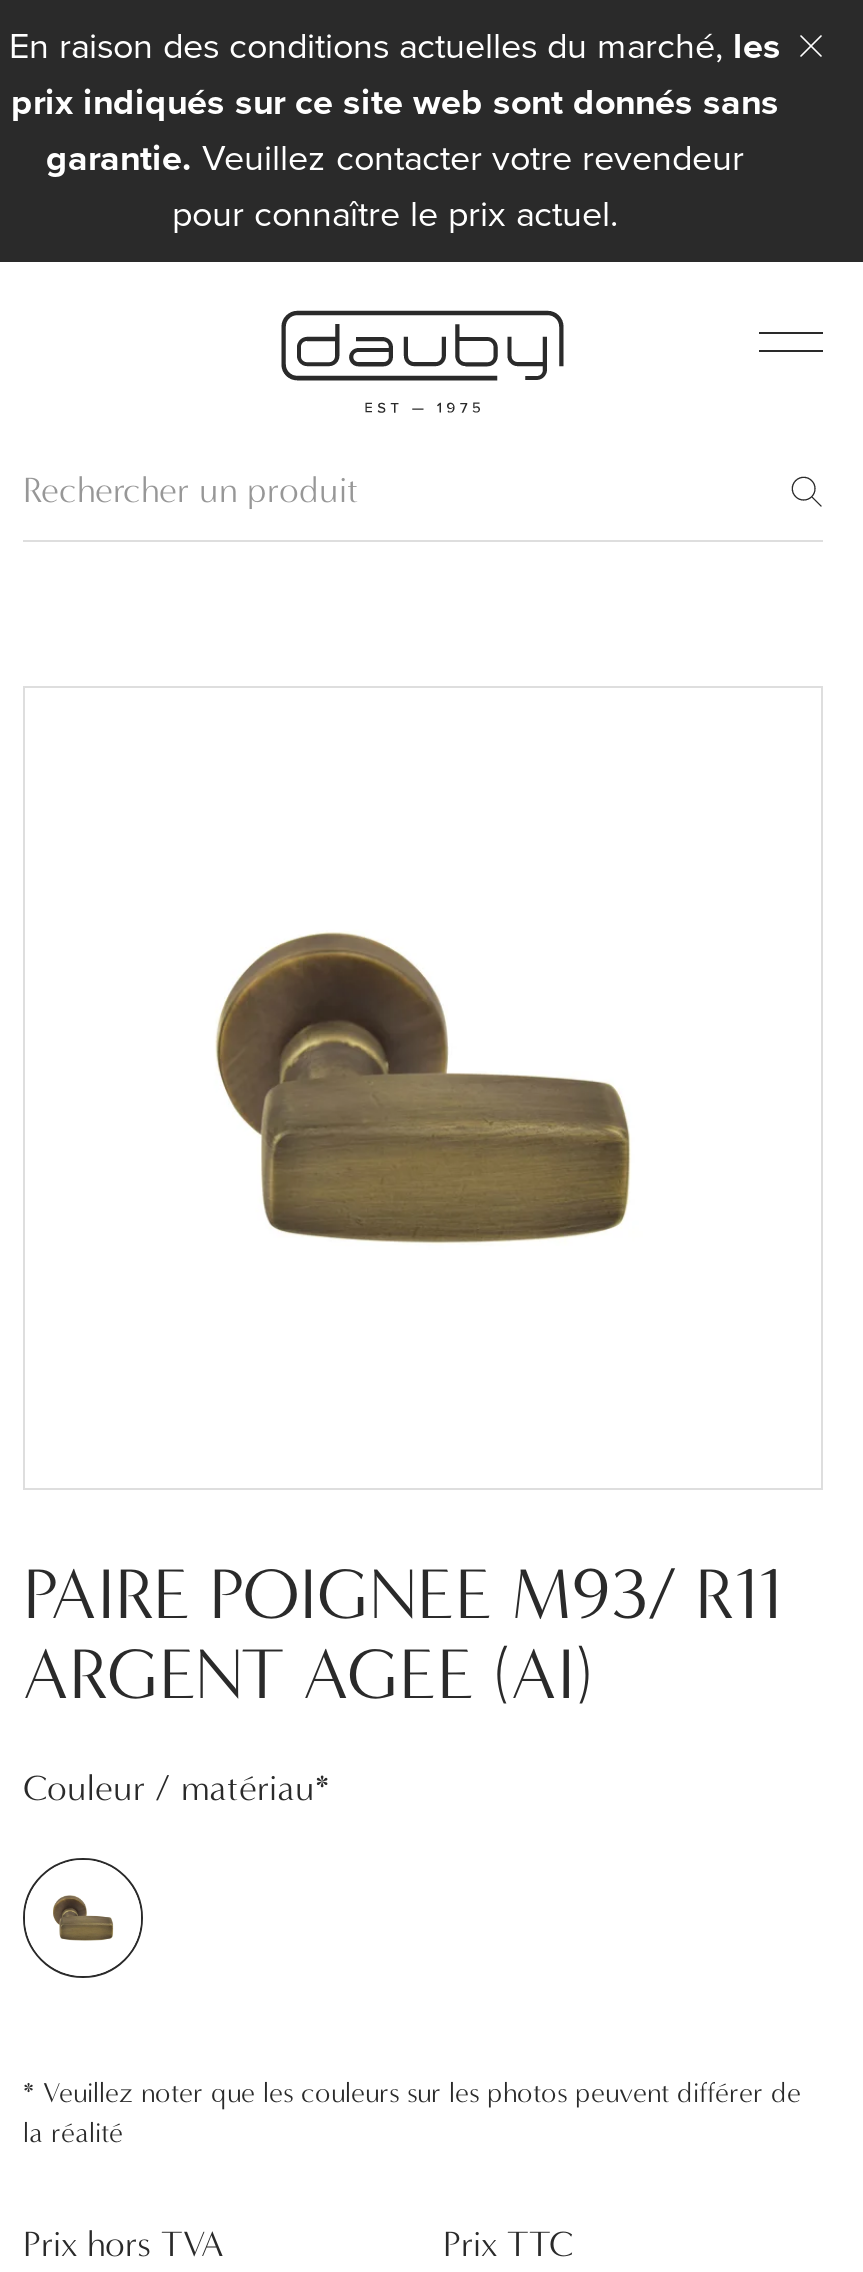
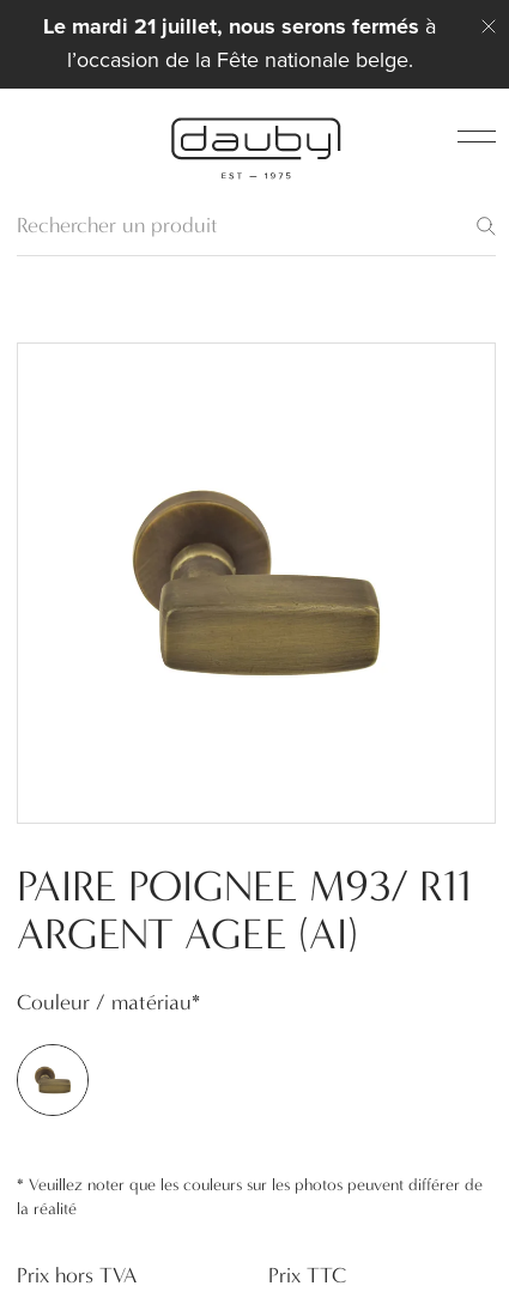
[9,20,781,240] En raison des conditions actuelles du marché, les | prix indiqués sur ce site web sont donnés sans | garantie. Veuillez contacter votre revendeur | pour connaître le prix actuel. -> [43,11,436,74] Le mardi 21 juillet, nous serons fermés à | l’occasion de la Fête nationale belge.

